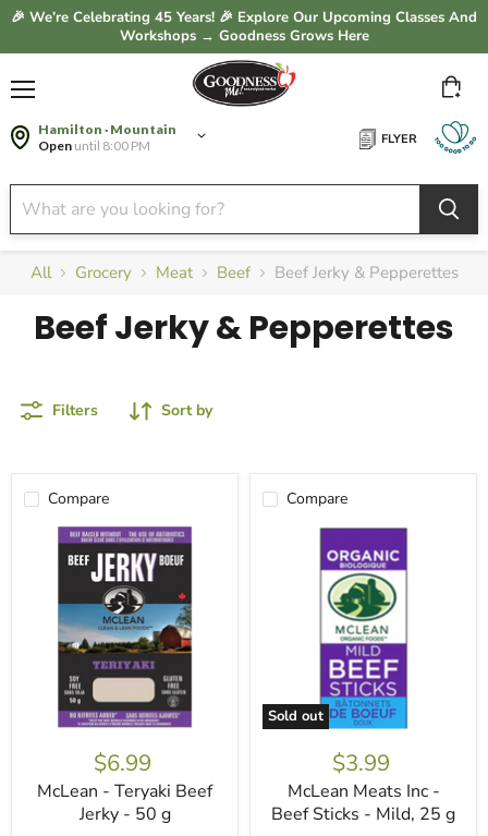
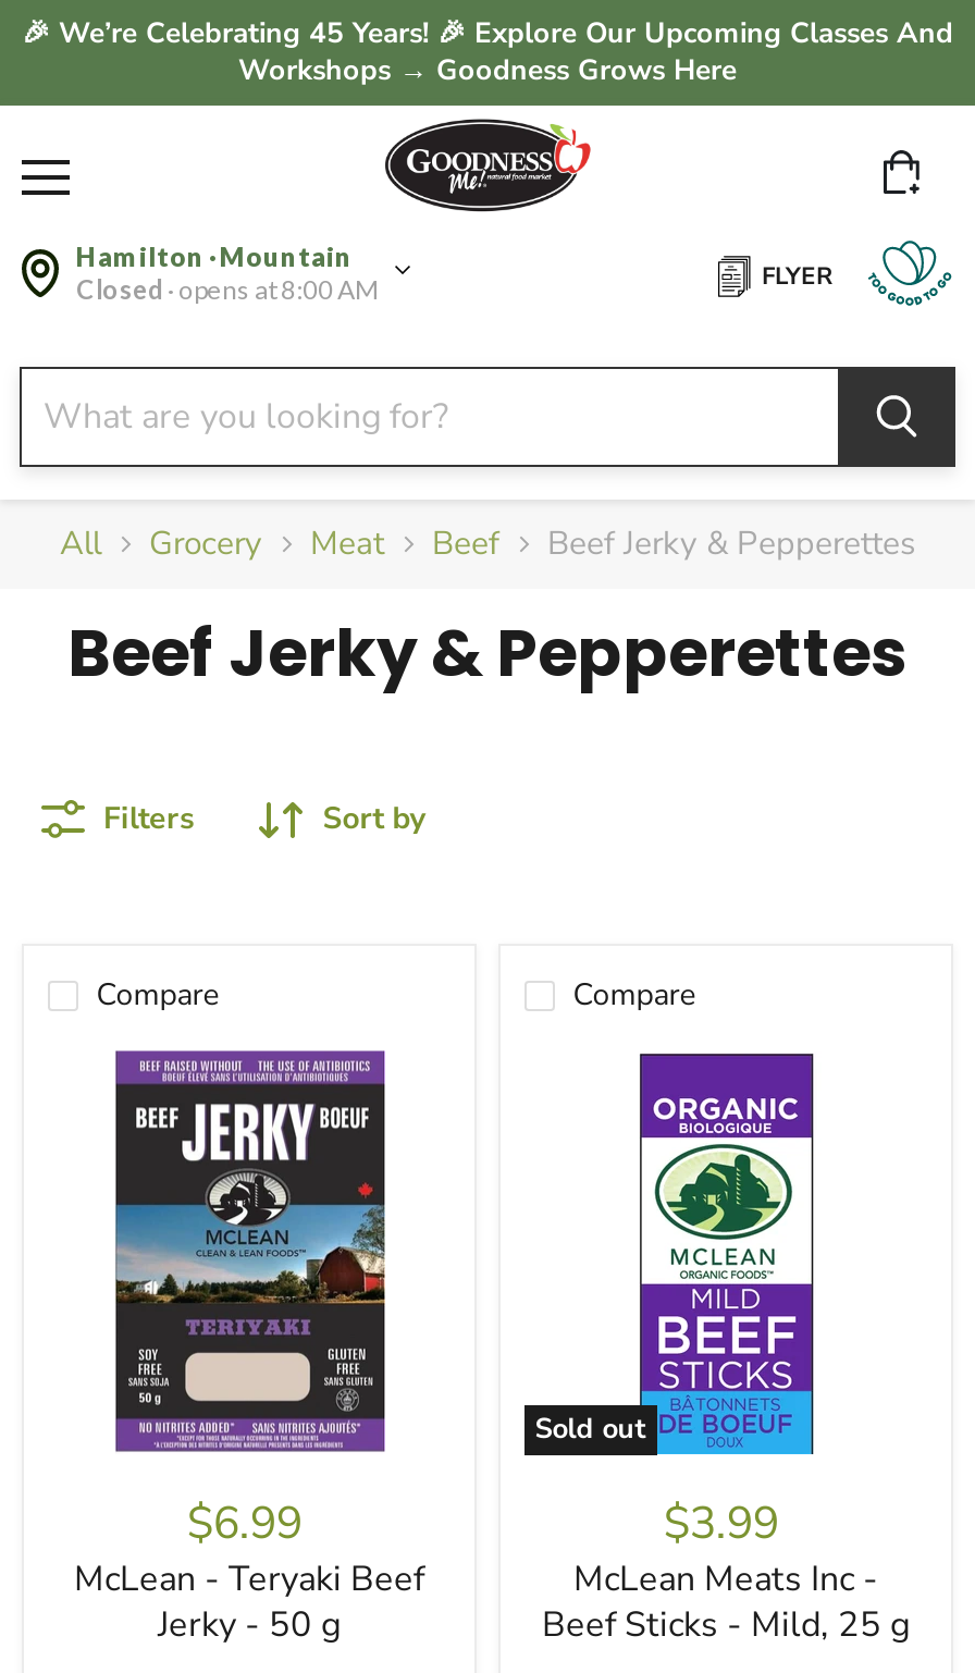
[38,138,150,154] Open until 8:00 PM -> [76,274,379,306] Closed · opens at 8:00 AM

